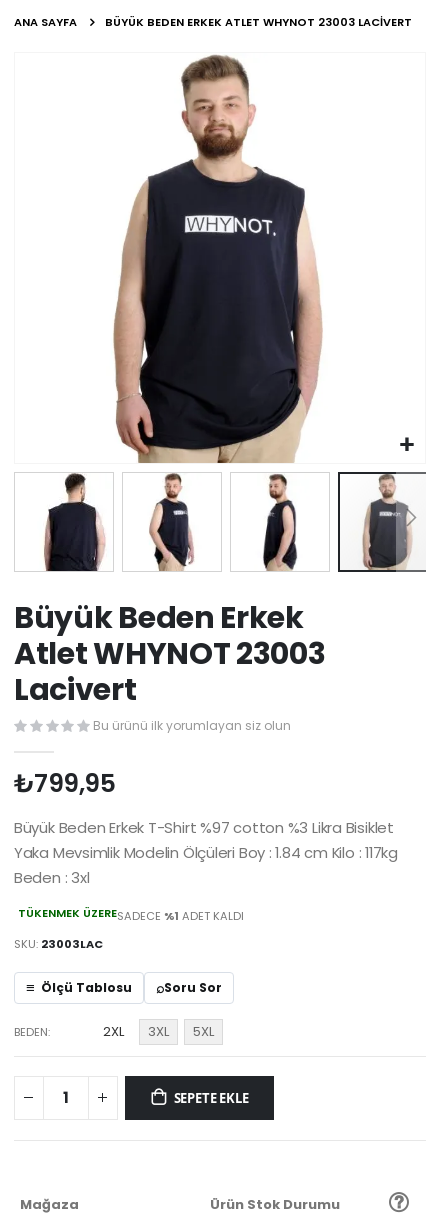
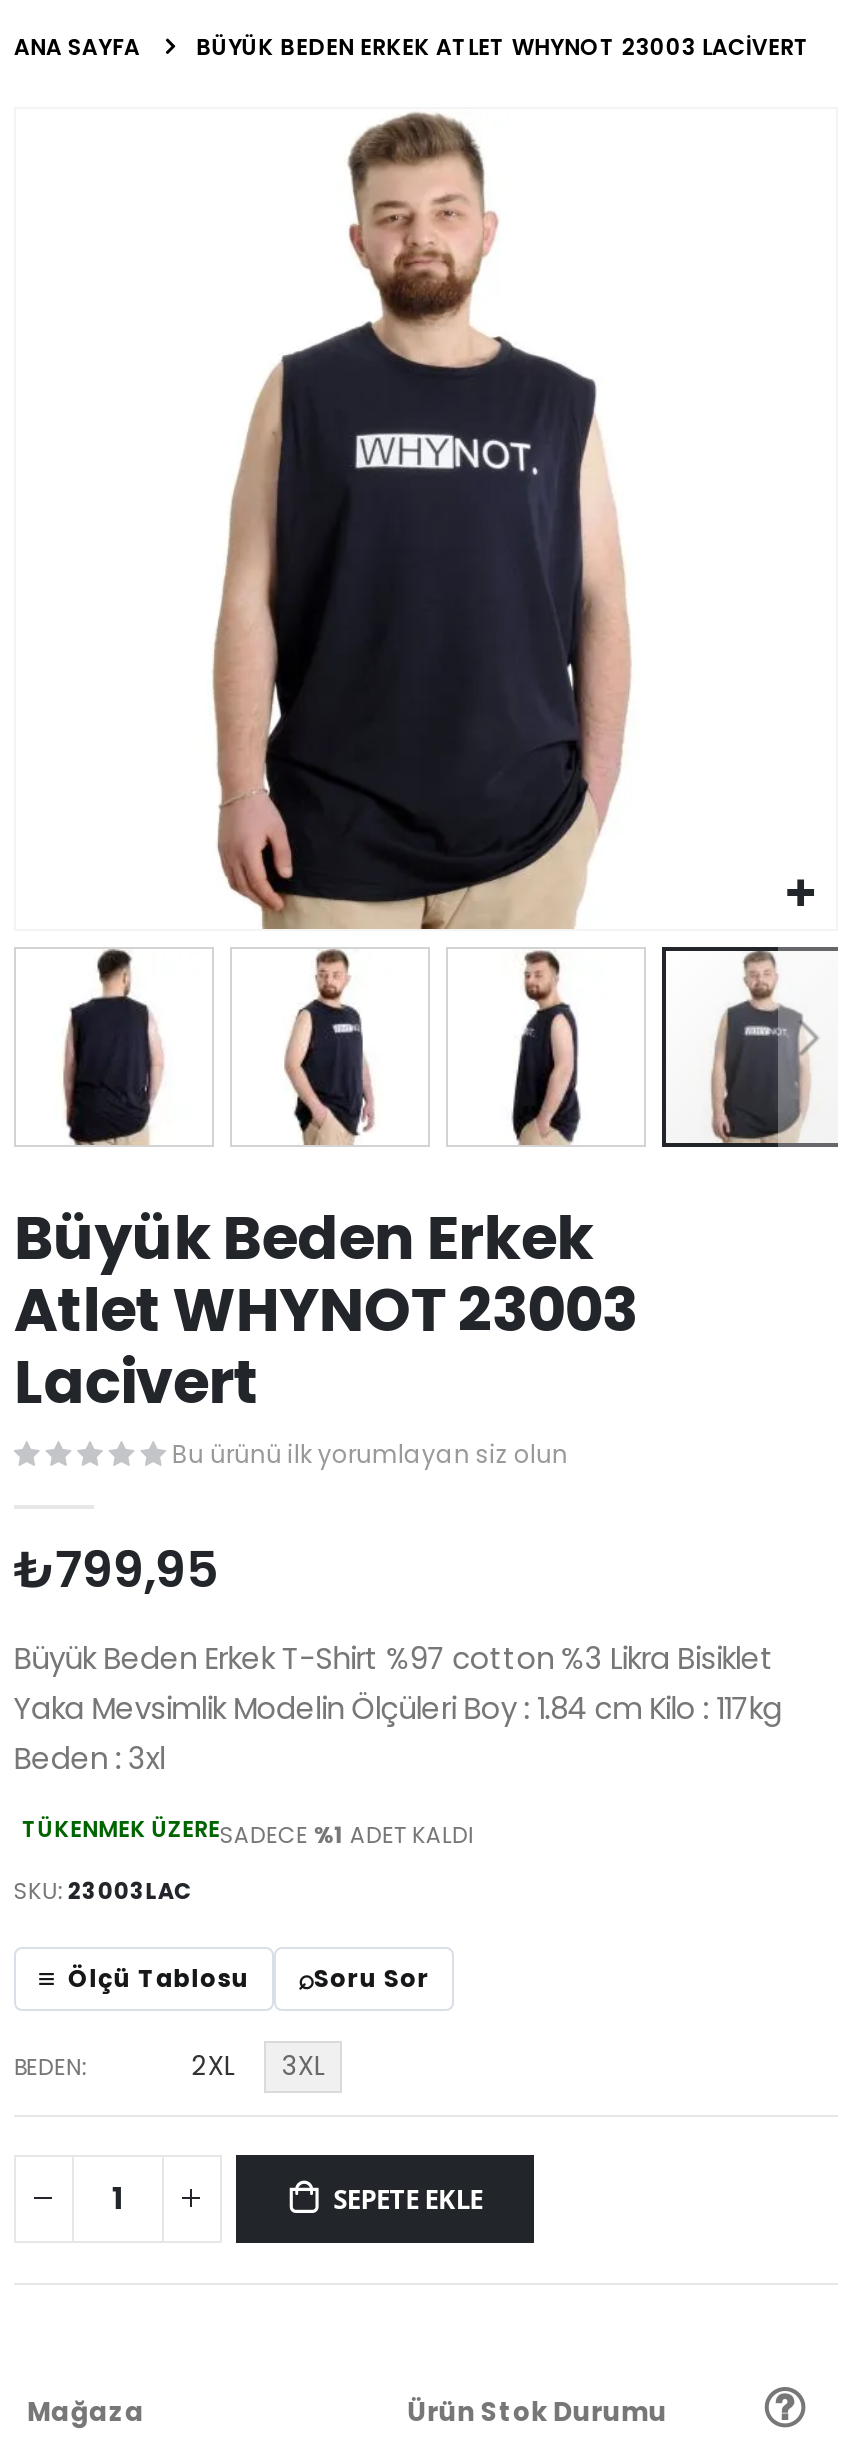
[39,472,106,572] [image] -> [62,947,196,1147] [image]
[193,1022,214,1041] 5XL -> none

